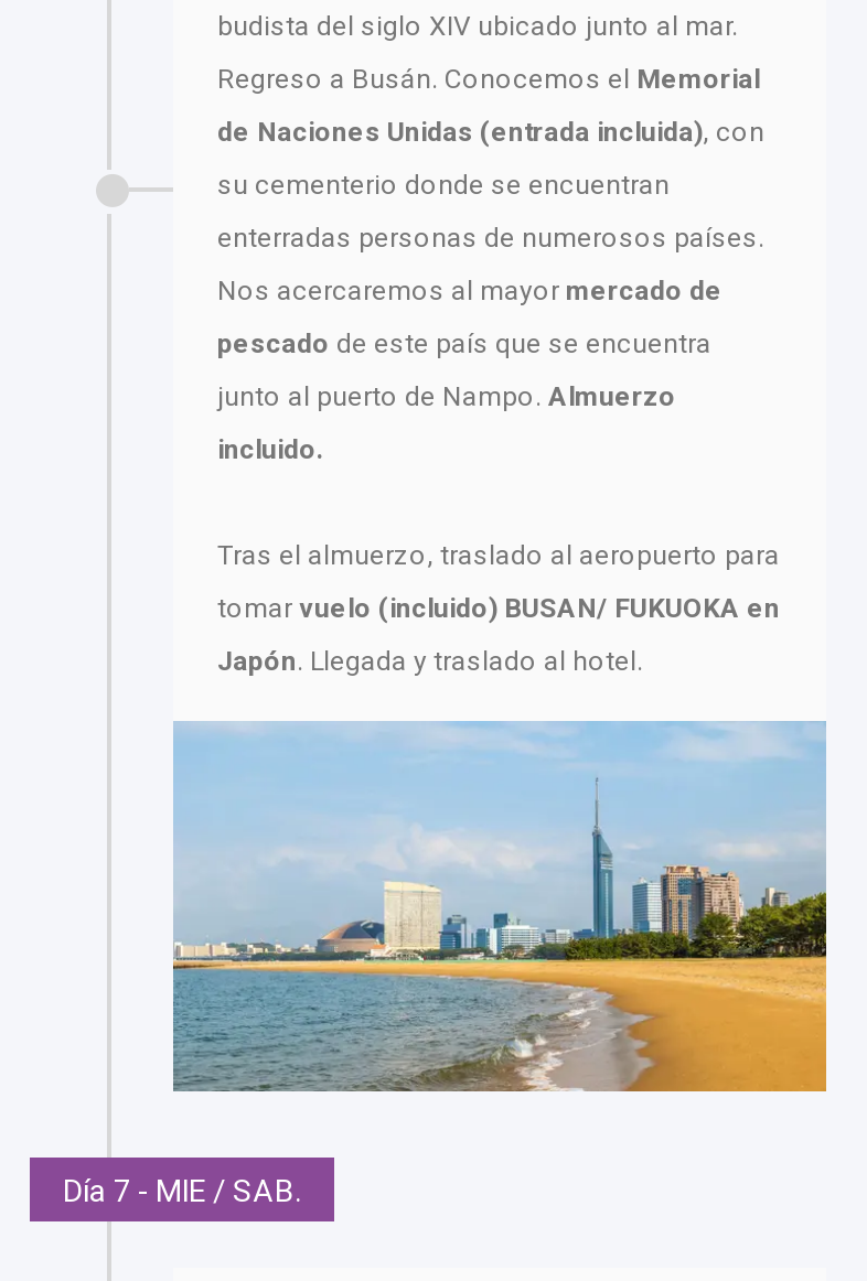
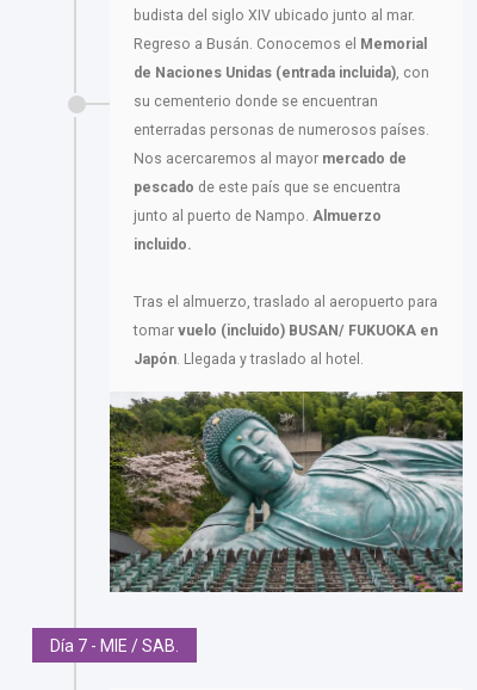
[171,719,828,1094] [image] -> [109,390,464,593] [image]

